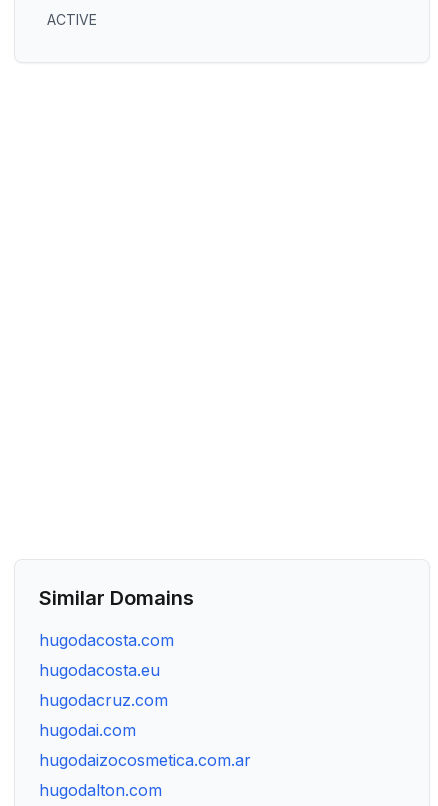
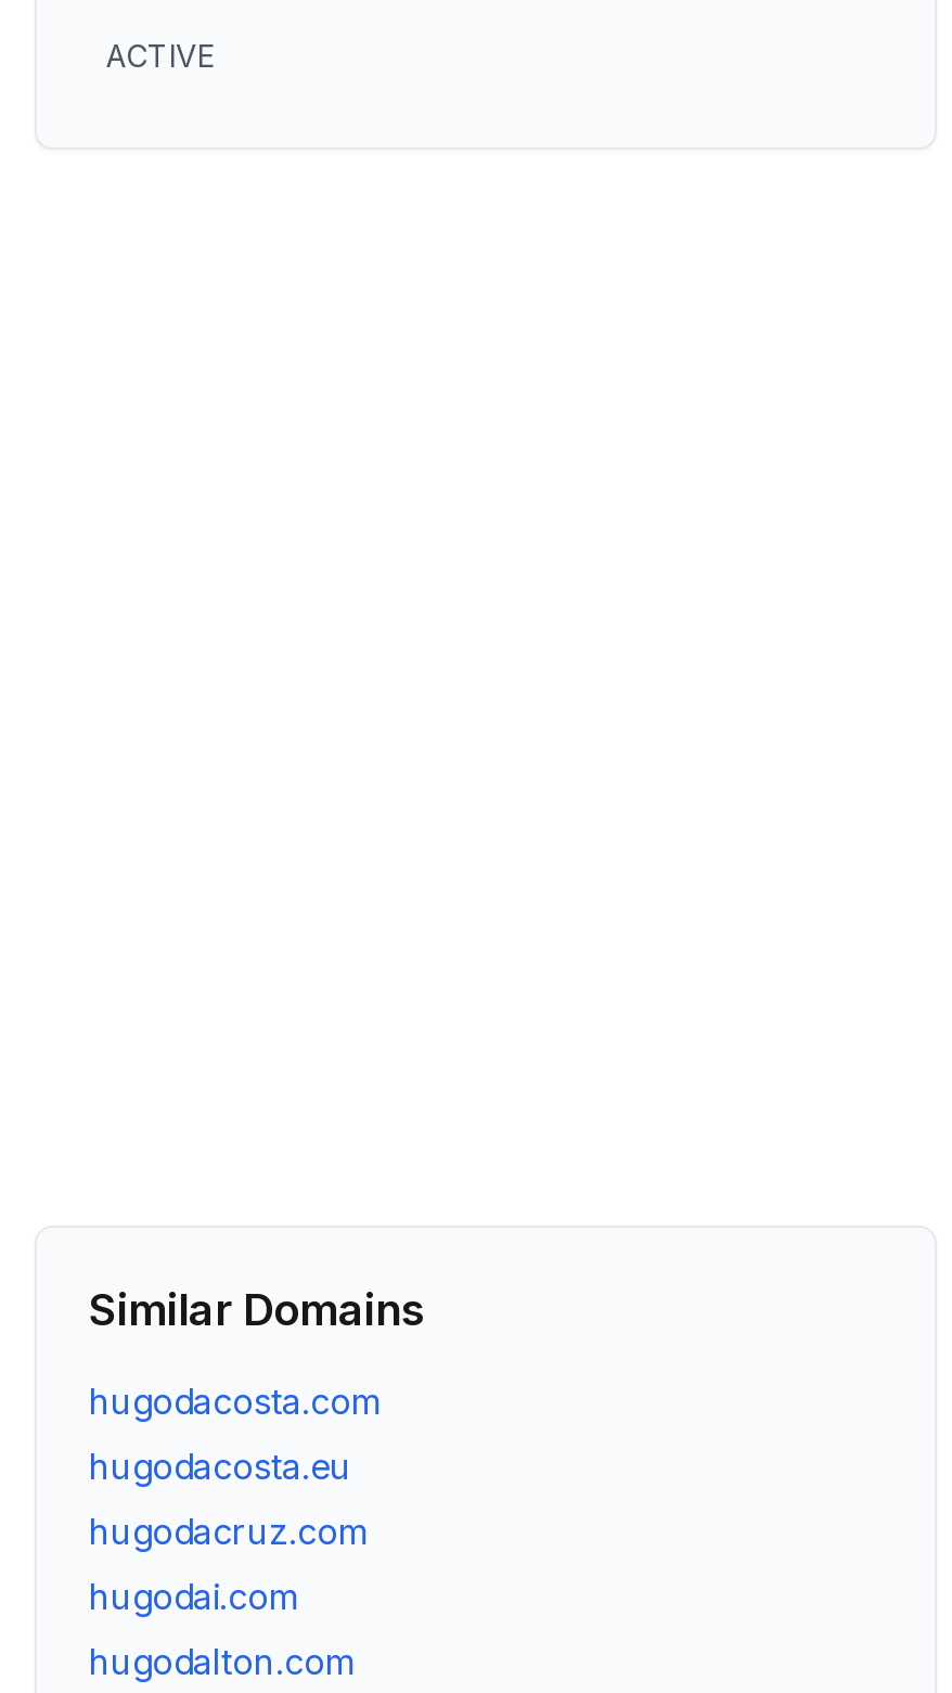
[39,750,251,770] hugodaizocosmetica.com.ar -> none

